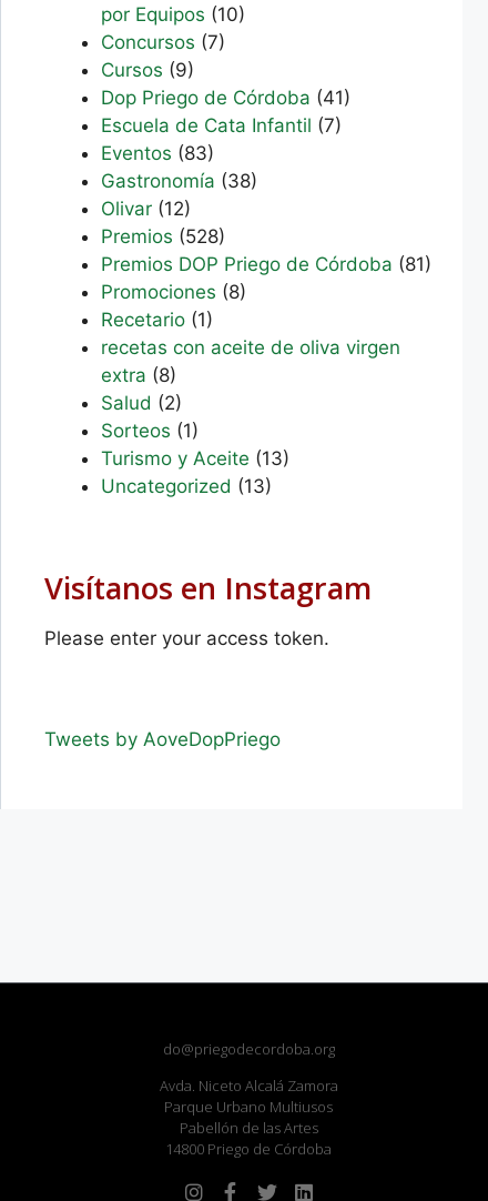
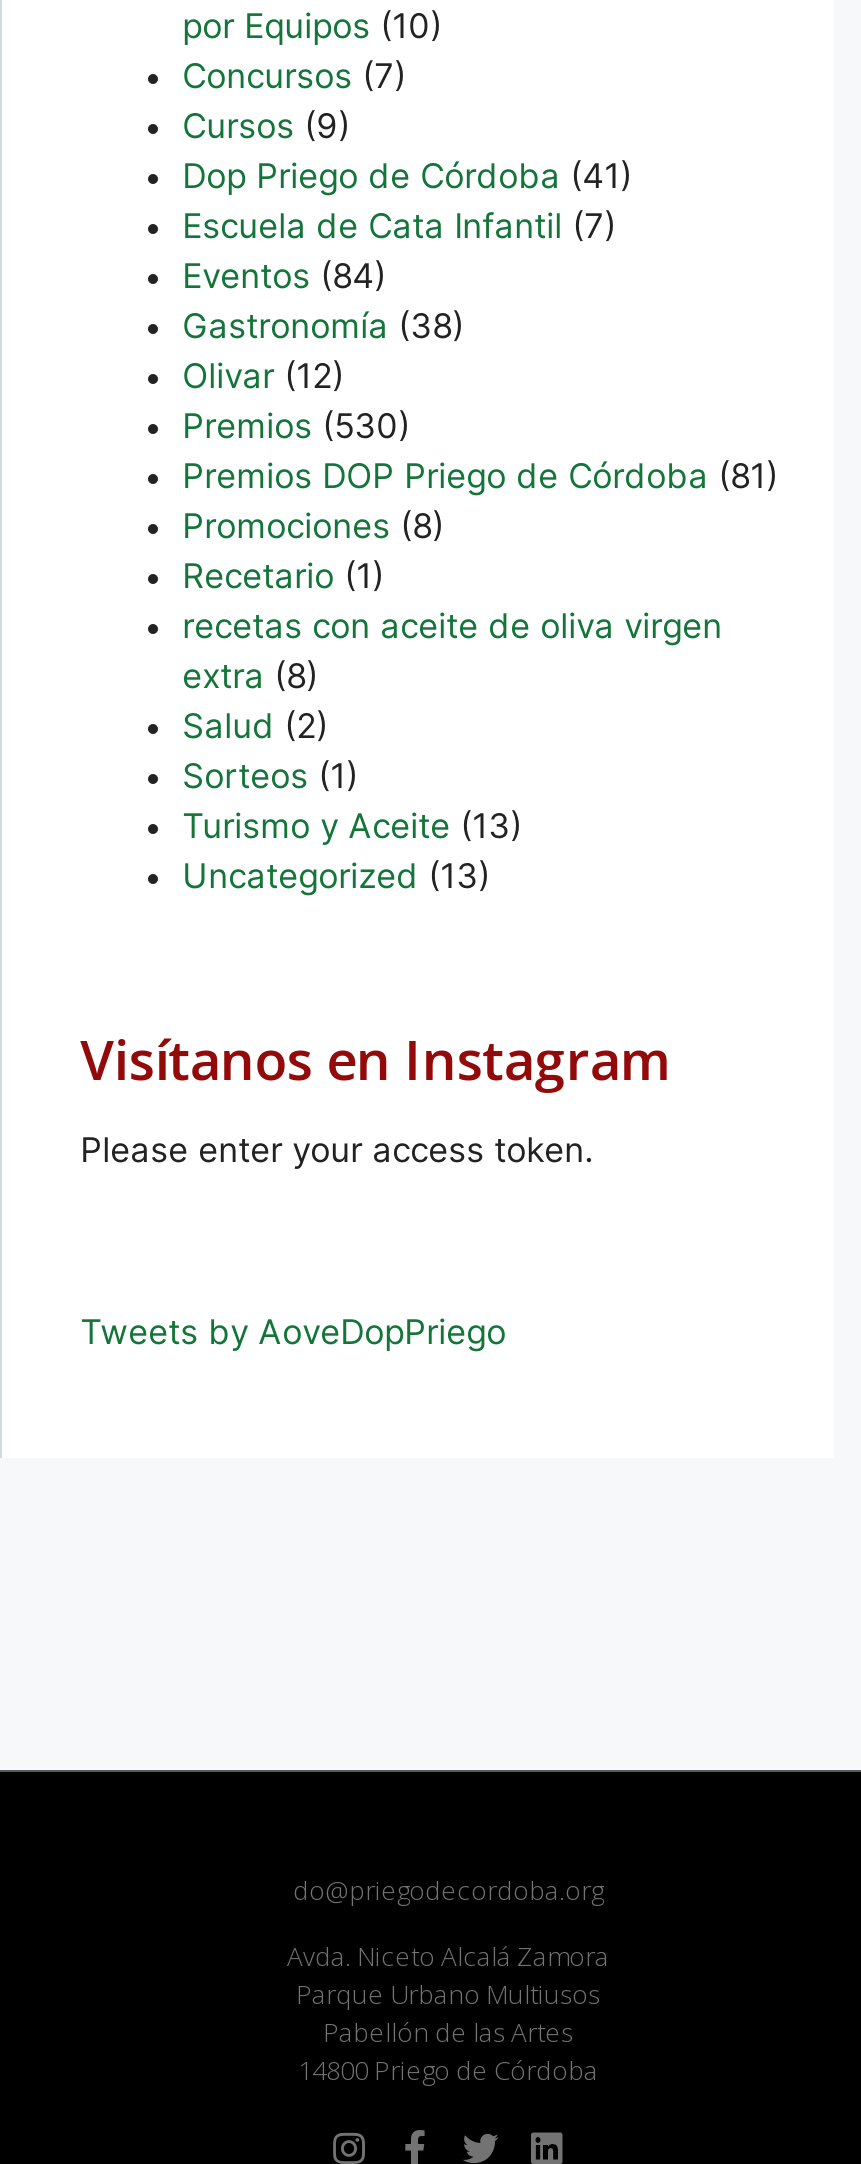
[101,142,214,164] Eventos (83) -> [182,255,386,295] Eventos (84)
[101,225,225,247] Premios (528) -> [182,405,410,445] Premios (530)

